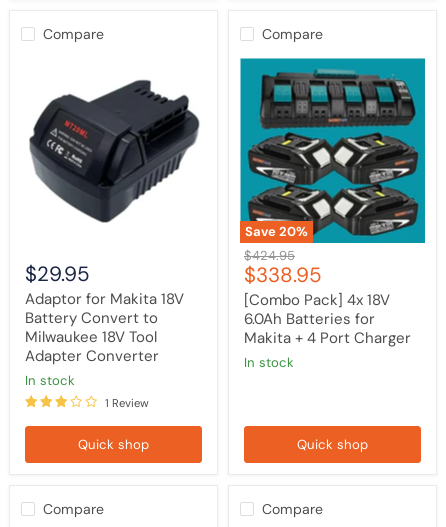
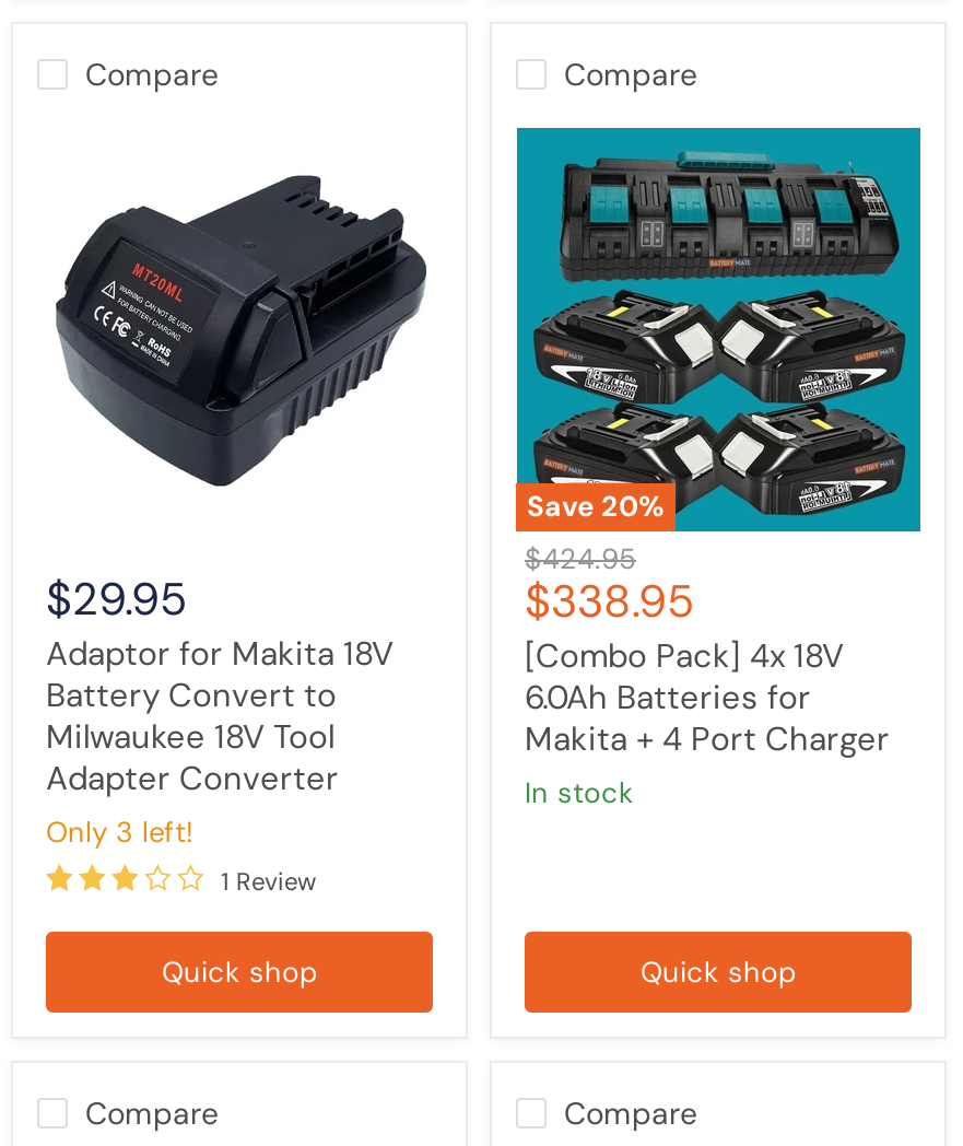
[28,372,75,389] in stock -> [46,814,192,851] Only 3 left!

